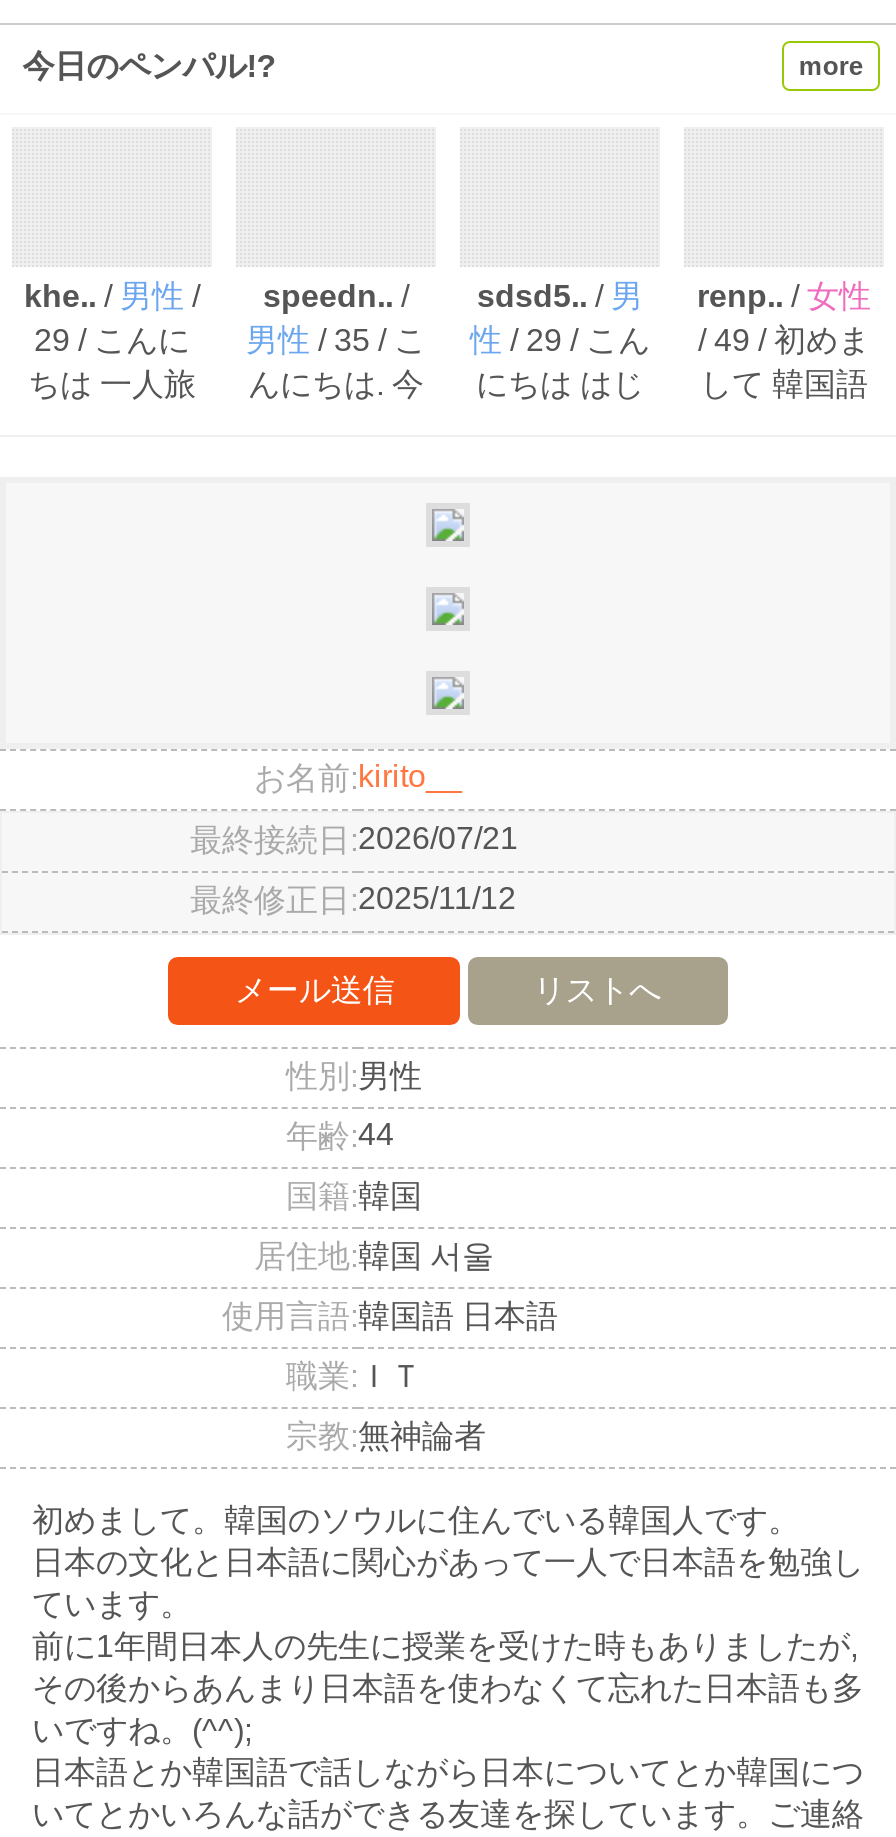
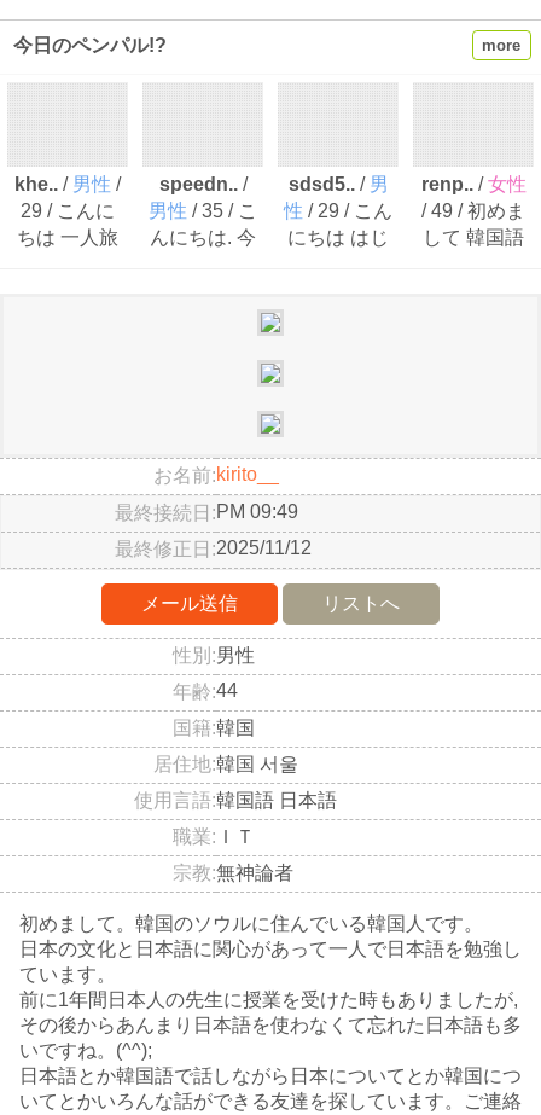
[190,820,518,856] 最終接続日 2026/07/21 -> [115,501,298,522] 最終接続日 PM 09:49

